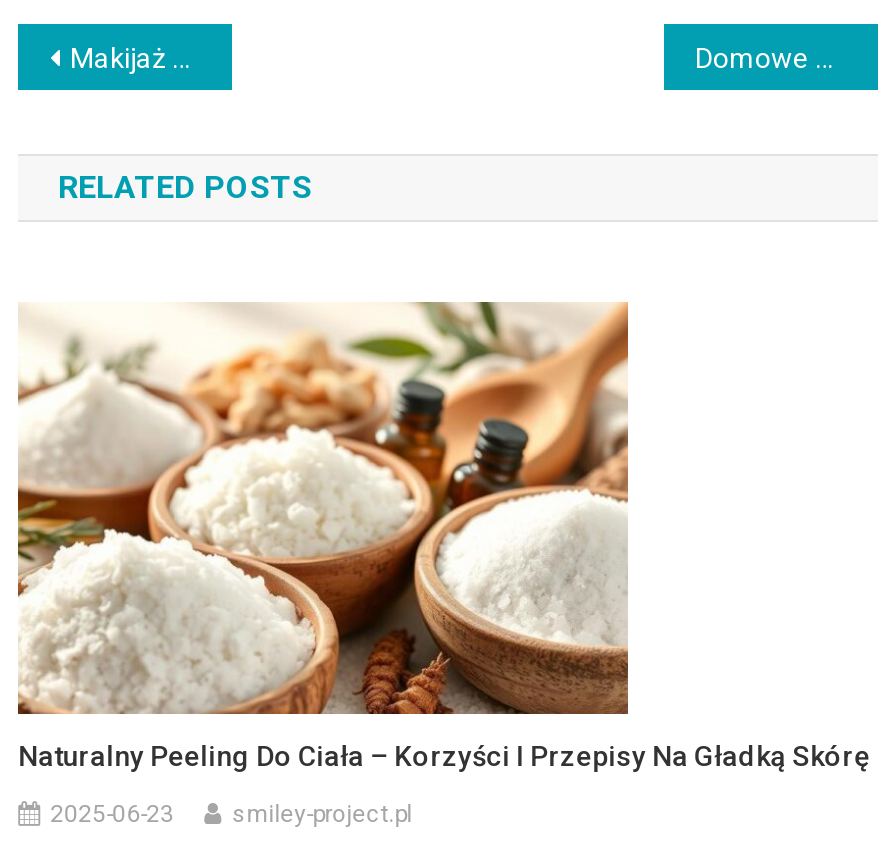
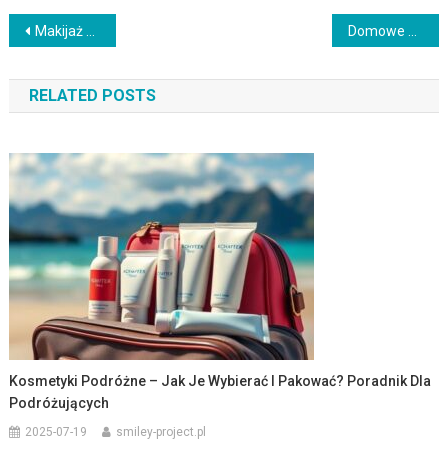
[16,302,870,771] [image] | Naturalny Peeling Do Ciała – Korzyści I Przepisy Na Gładką Skórę -> [8,152,431,411] [image] | Kosmetyki Podróżne – Jak Je Wybierać I Pakować? Poradnik Dla | Podróżujących
[50,799,174,827] 2025-06-23 -> [25,425,87,439] 2025-07-19

